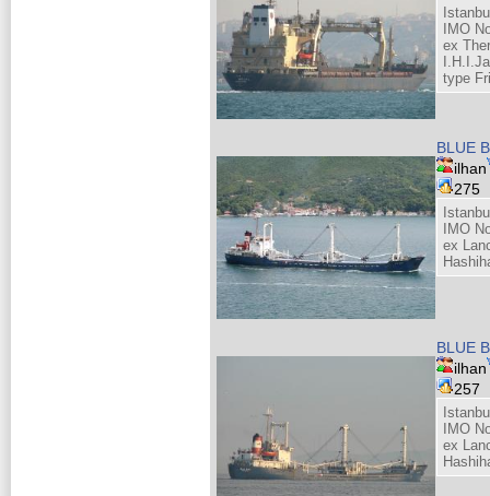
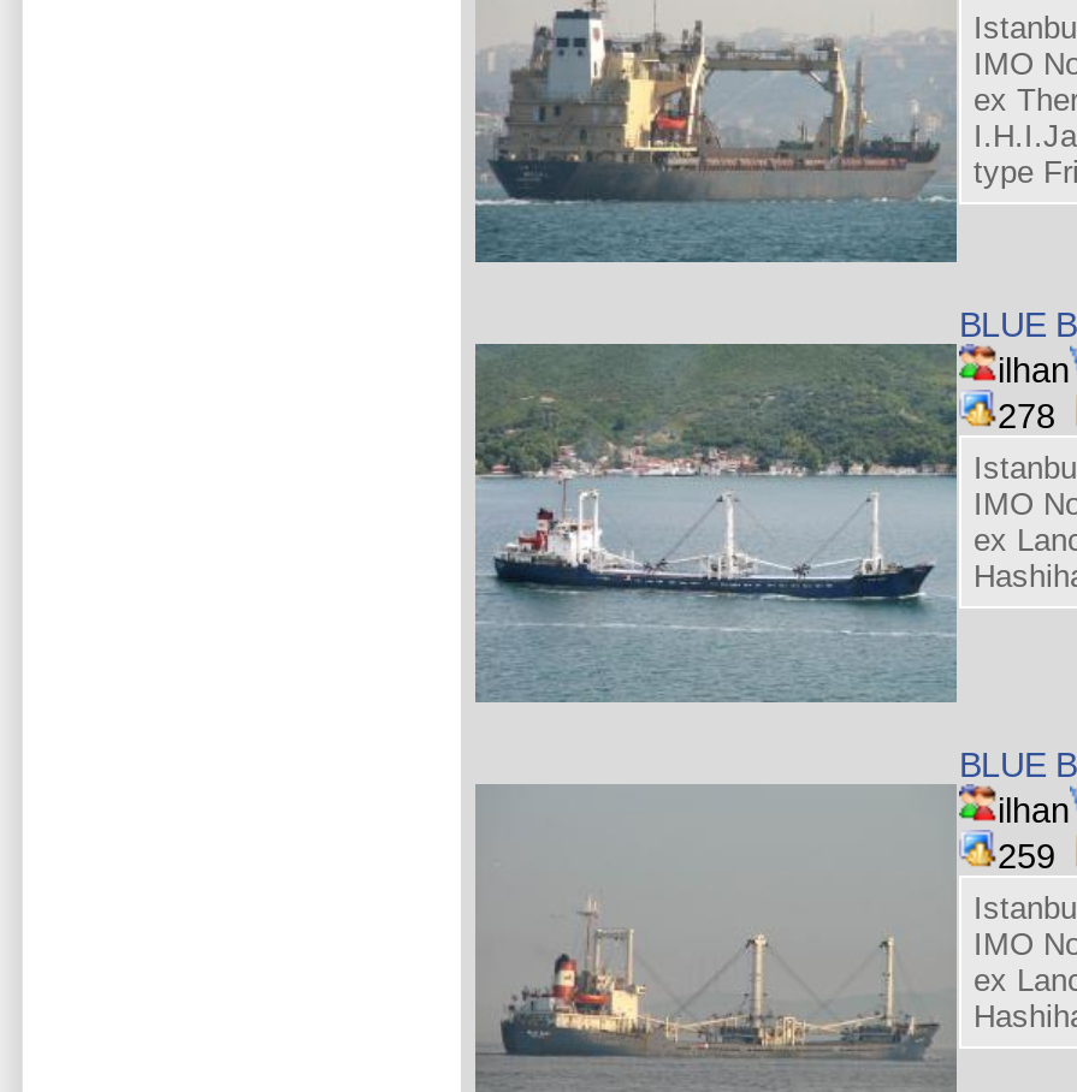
[454,180,489,197] 275 -> [998,396,1075,434] 278
[454,380,489,397] 257 -> [998,836,1075,874] 259

